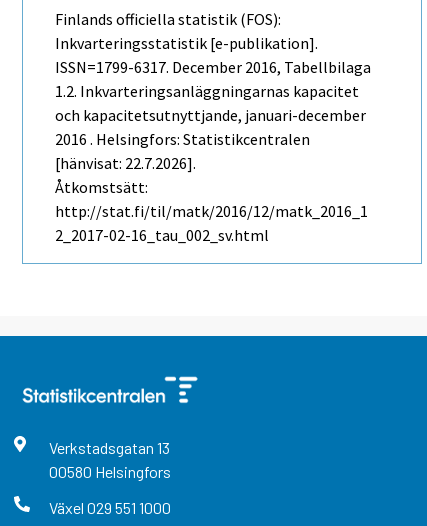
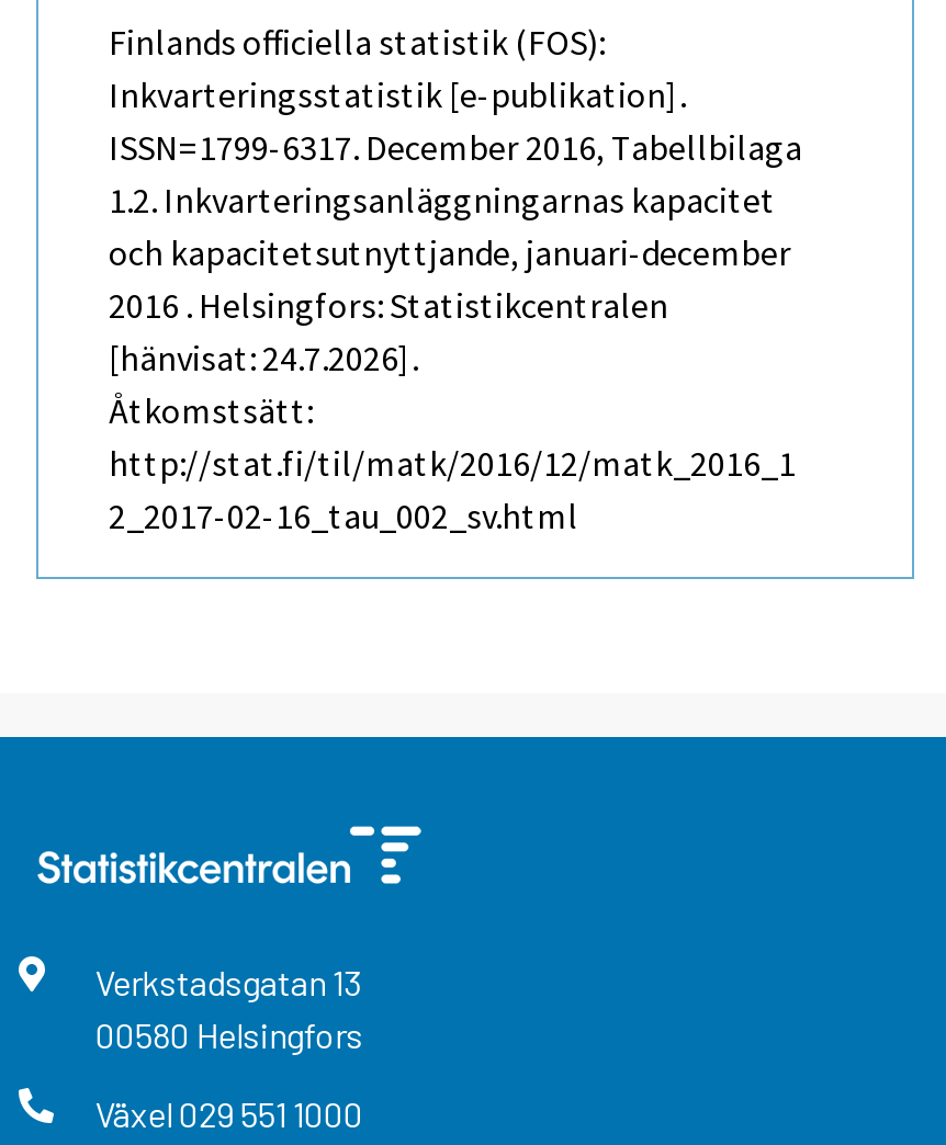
[55,153,196,173] [hänvisat: 22.7.2026]. -> [109,337,418,381] [hänvisat: 24.7.2026].

